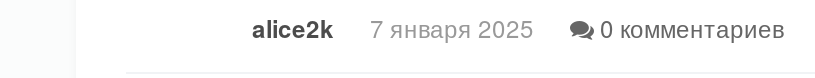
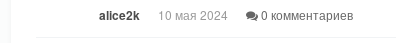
[252,10,784,46] alice2k 7 января 2025 0 комментариев -> [99,6,353,24] alice2k 10 мая 2024 0 комментариев

